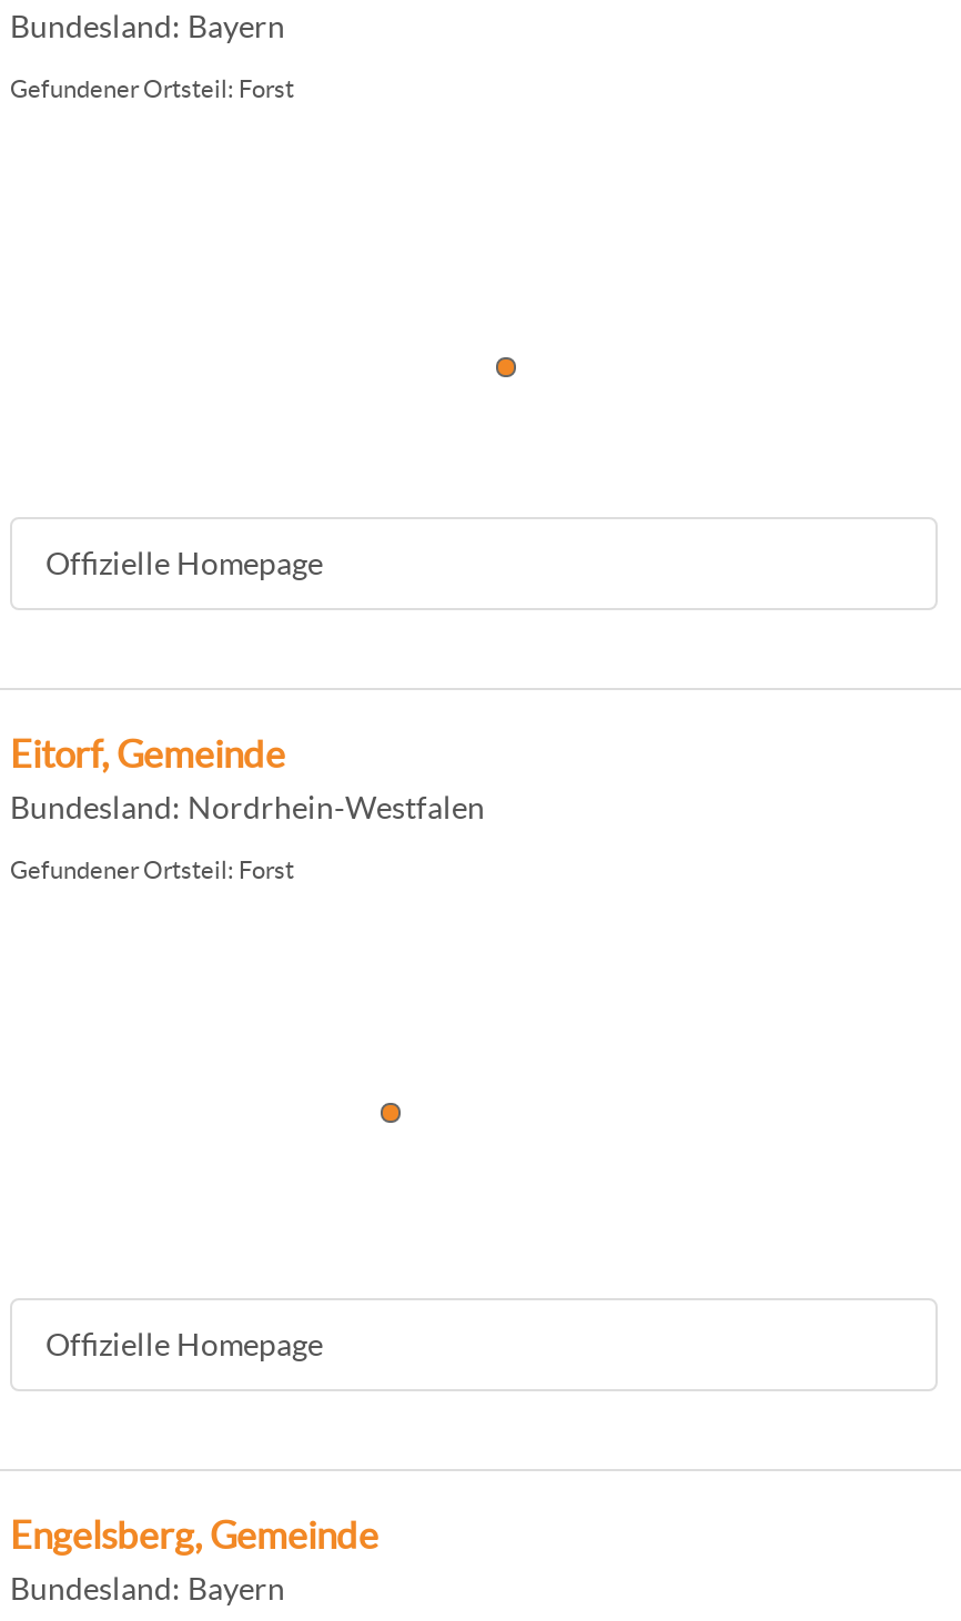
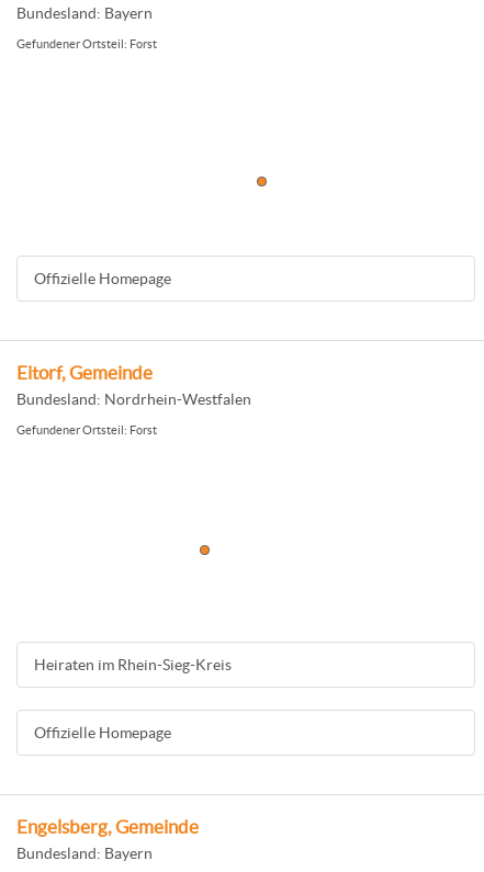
none -> [34,656,232,674] Heiraten im Rhein-Sieg-Kreis

